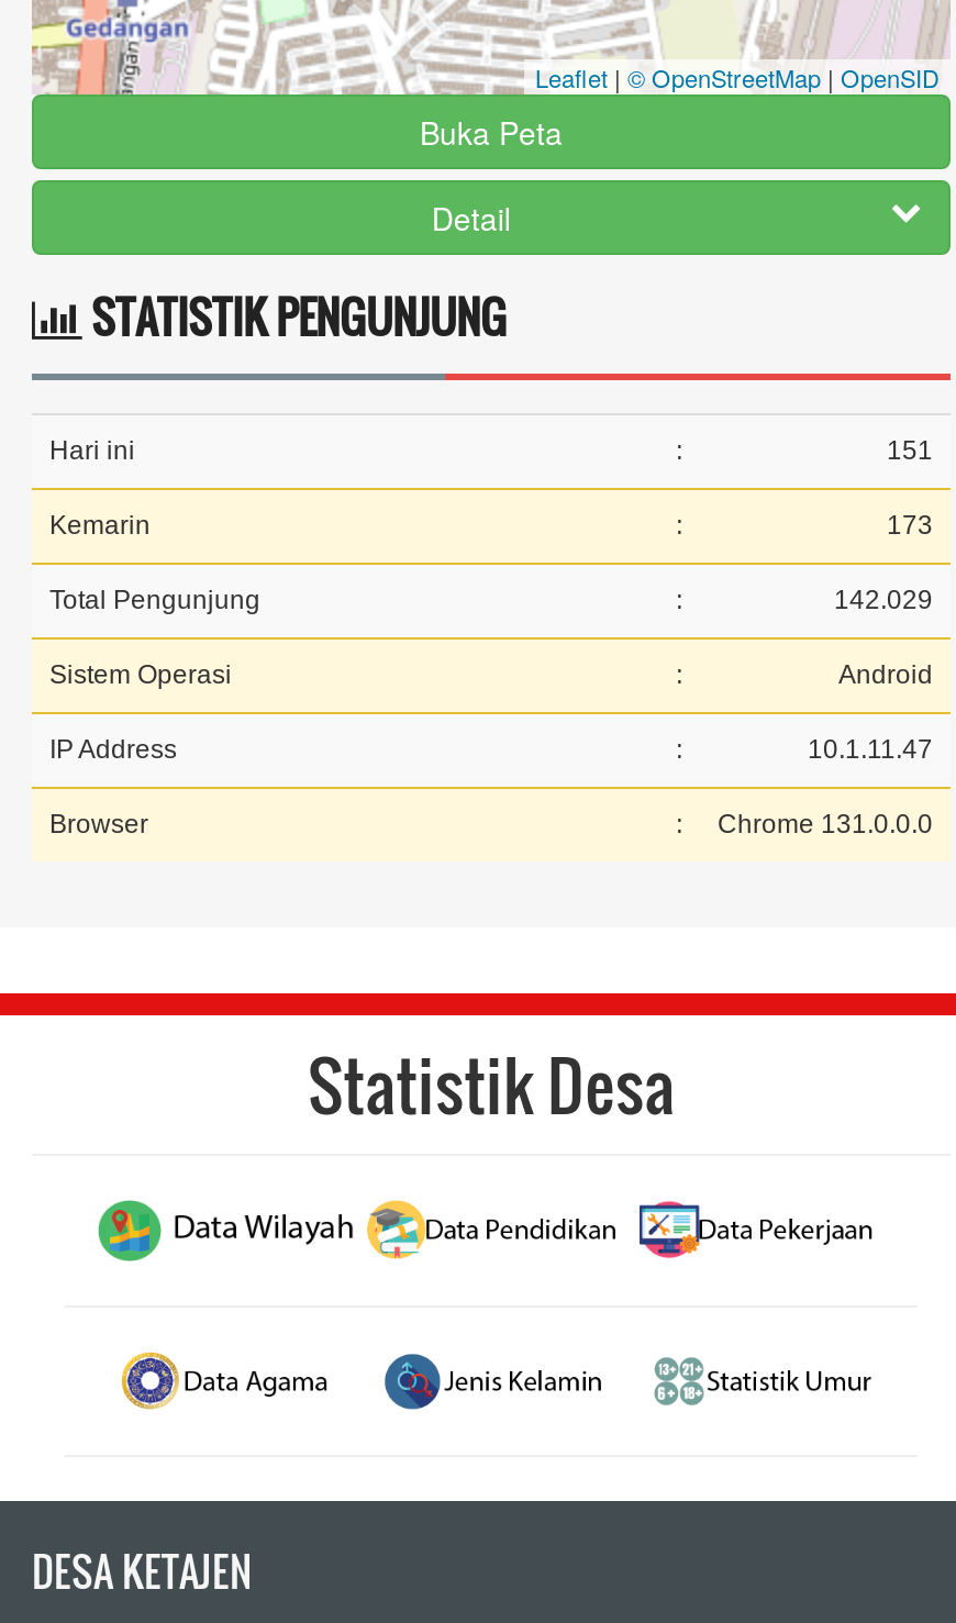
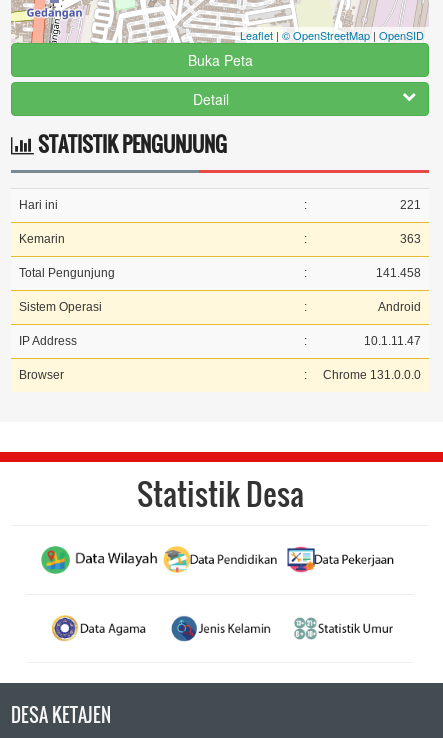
[887,434,933,465] 151 -> [400,197,421,211] 221
[887,509,933,540] 173 -> [400,231,421,245] 363
[834,583,933,614] 142.029 -> [376,265,421,279] 141.458

